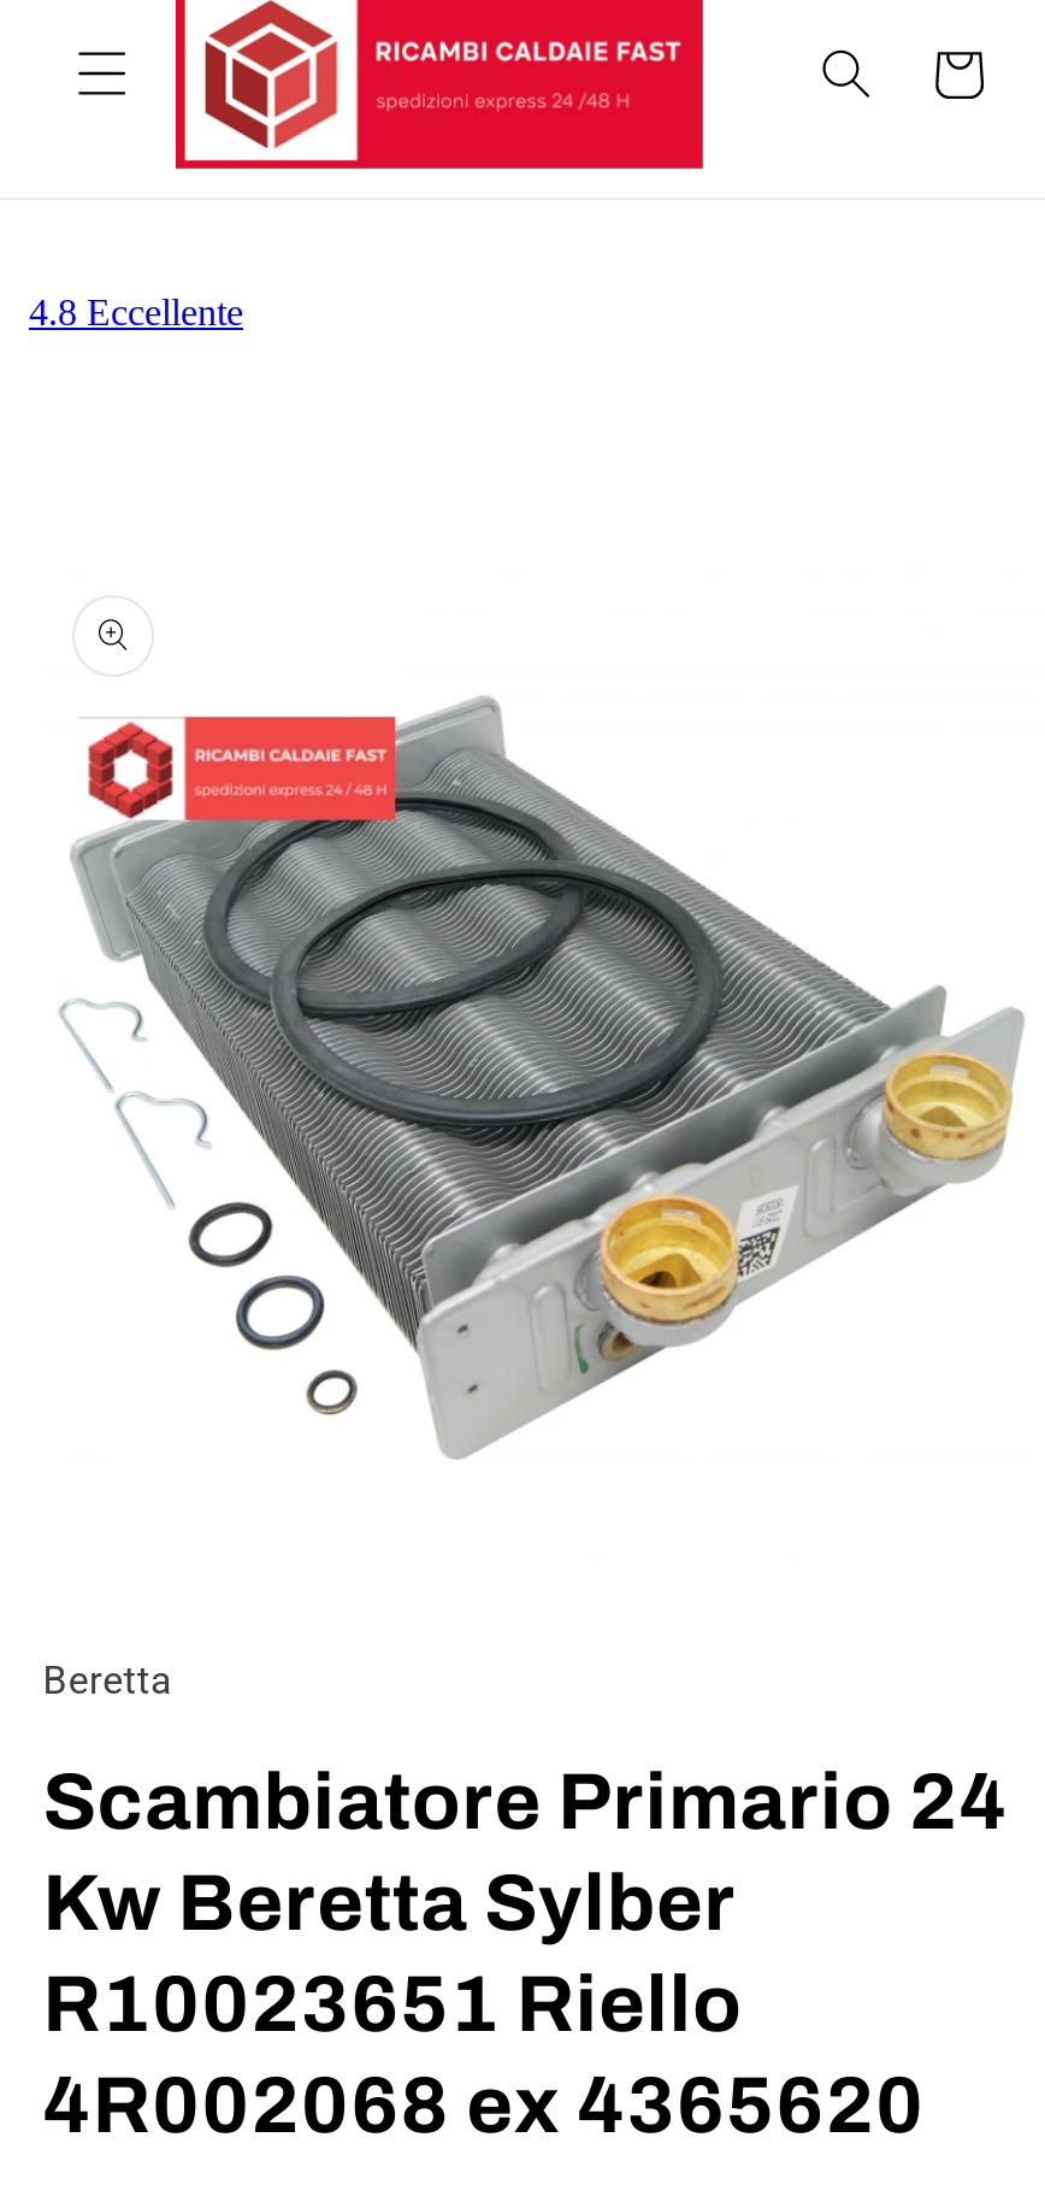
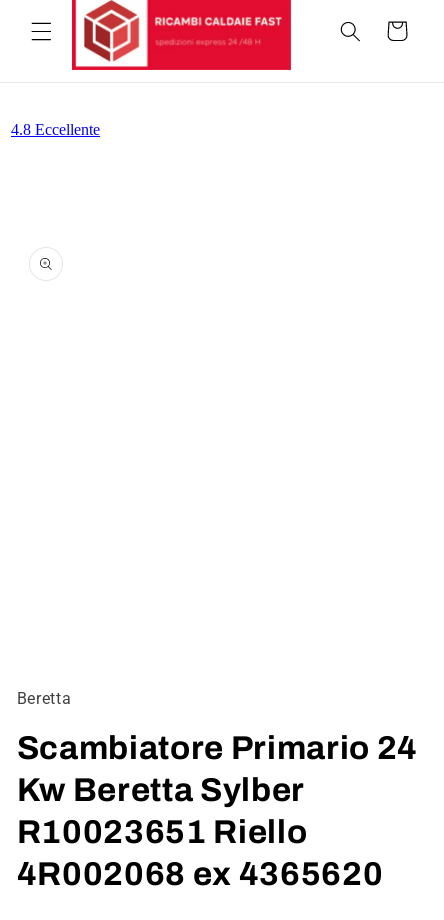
[58,696,1026,1460] [image] -> none

